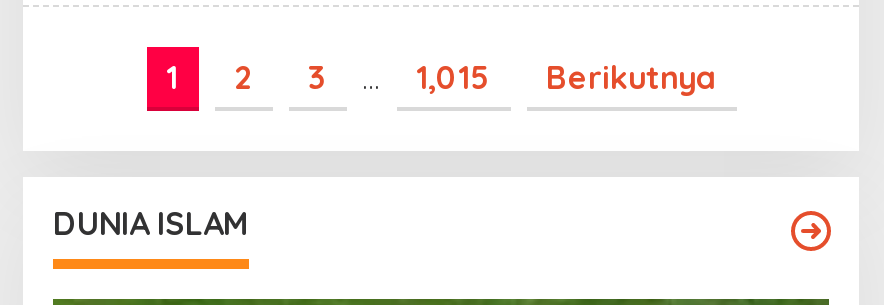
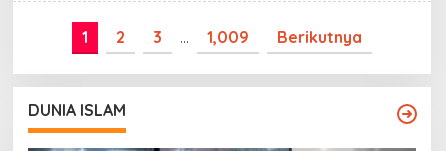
[416,57,490,97] 1,015 -> [207,27,249,47] 1,009

